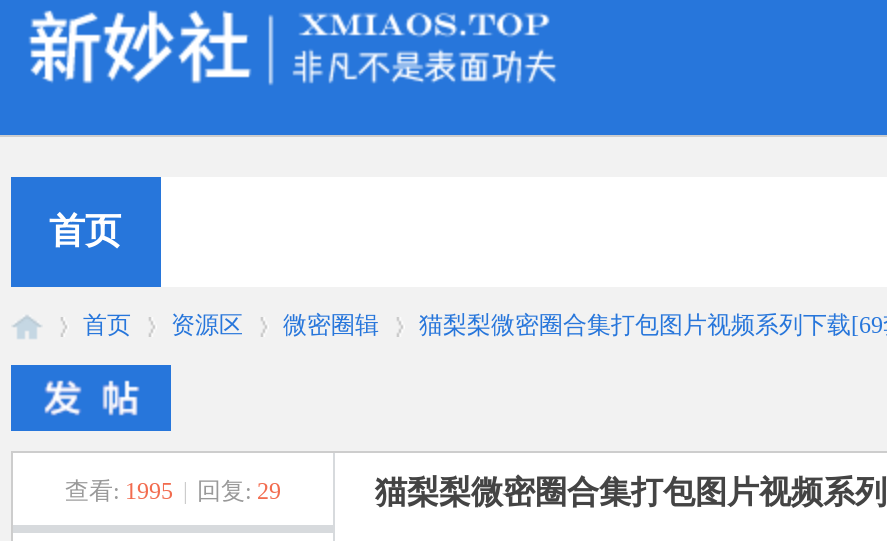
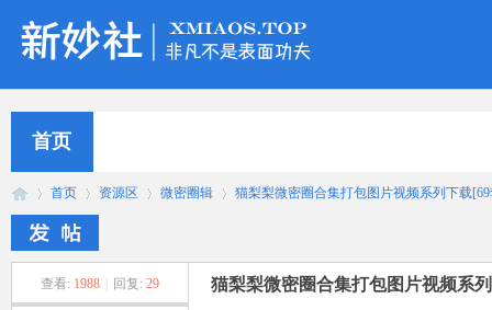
[65,477,173,505] 查看: 1995 -> [41,276,100,291] 查看: 1988

